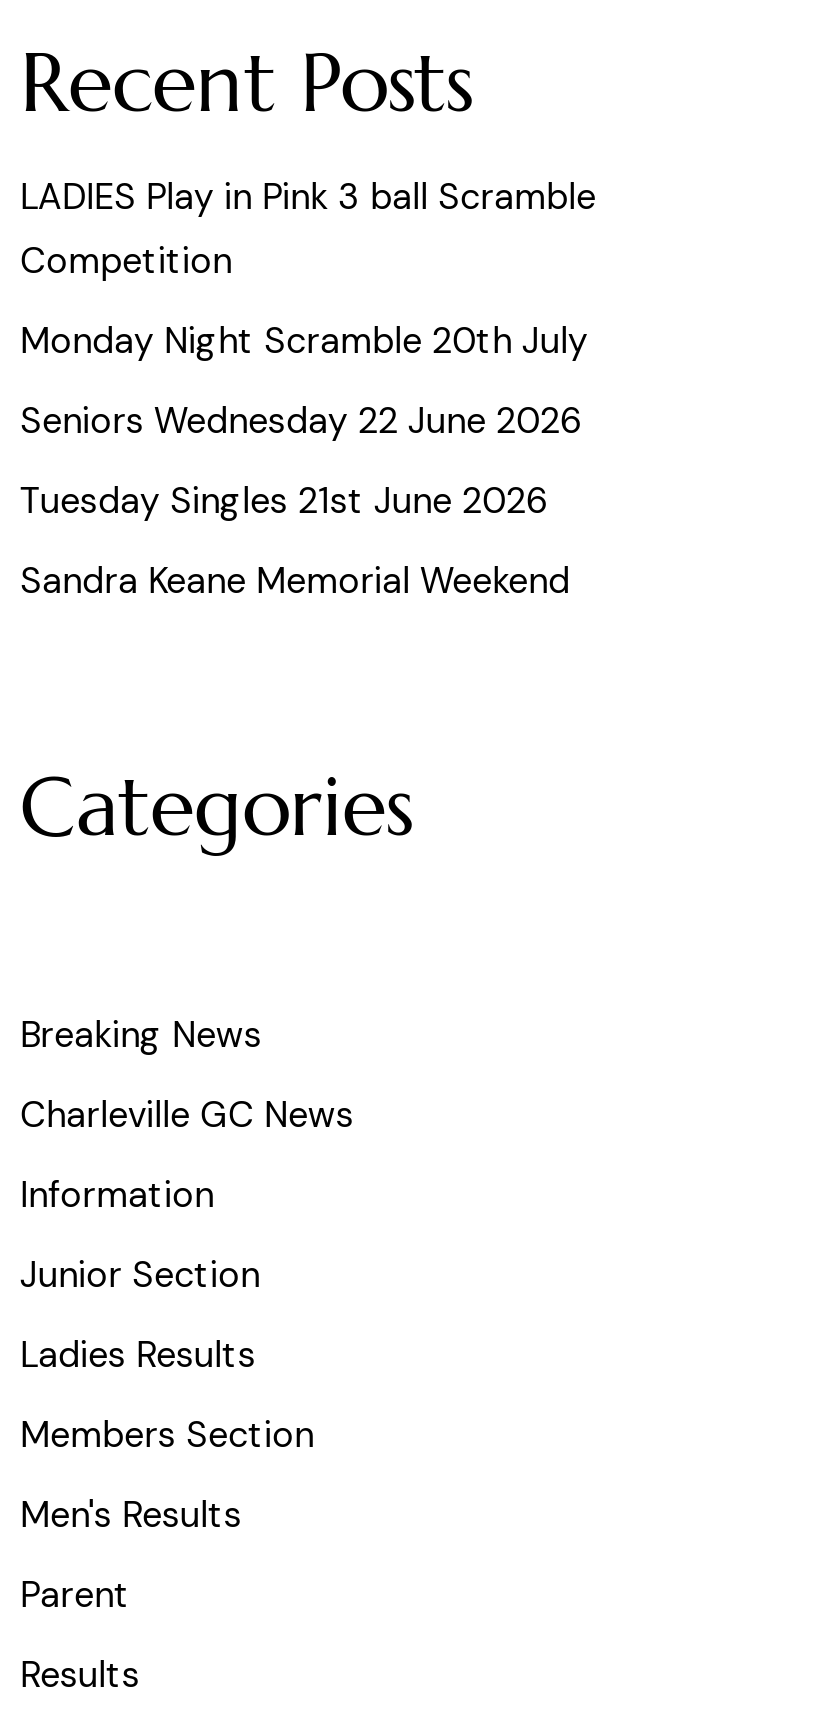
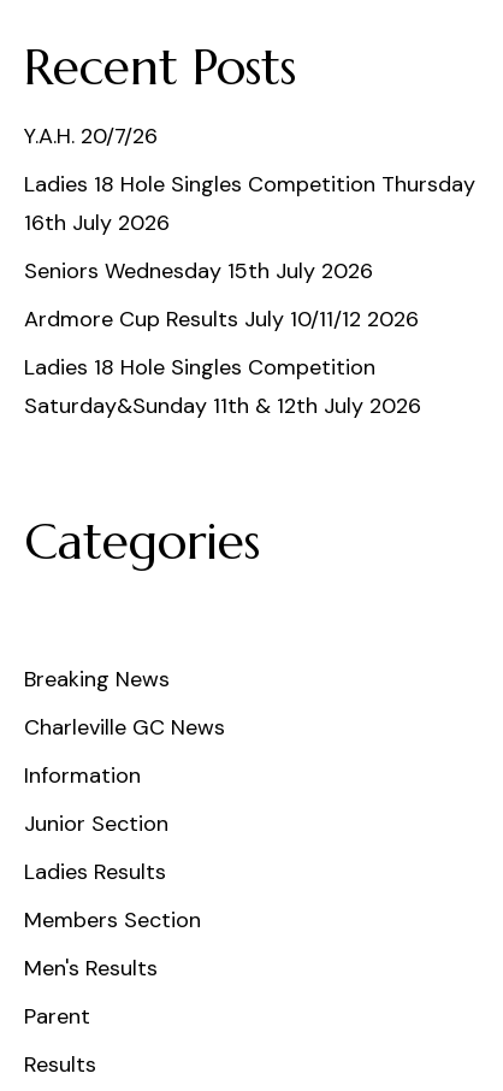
[20,173,596,285] LADIES Play in Pink 3 ball Scramble | Competition -> [24,121,158,150] Y.A.H. 20/7/26
[20,317,588,365] Monday Night Scramble 20th July -> [24,170,475,237] Ladies 18 Hole Singles Competition Thursday | 16th July 2026
[20,397,582,445] Seniors Wednesday 22 June 2026 -> [24,256,373,285] Seniors Wednesday 15th July 2026
[20,477,548,525] Tuesday Singles 21st June 2026 -> [24,304,419,333] Ardmore Cup Results July 10/11/12 2026
[20,557,570,605] Sandra Keane Memorial Weekend -> [24,353,421,420] Ladies 18 Hole Singles Competition | Saturday&Sunday 11th & 12th July 2026

